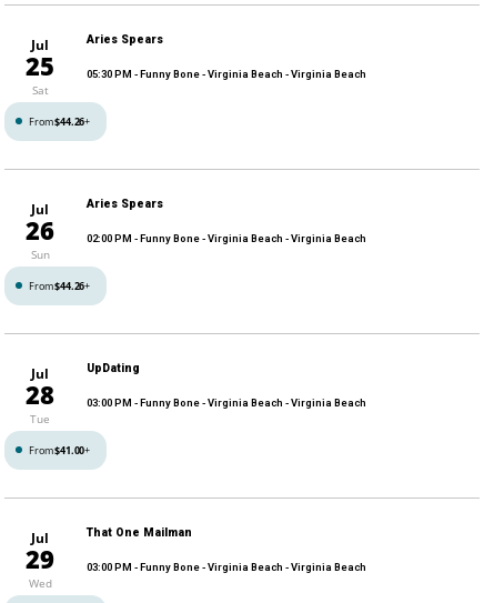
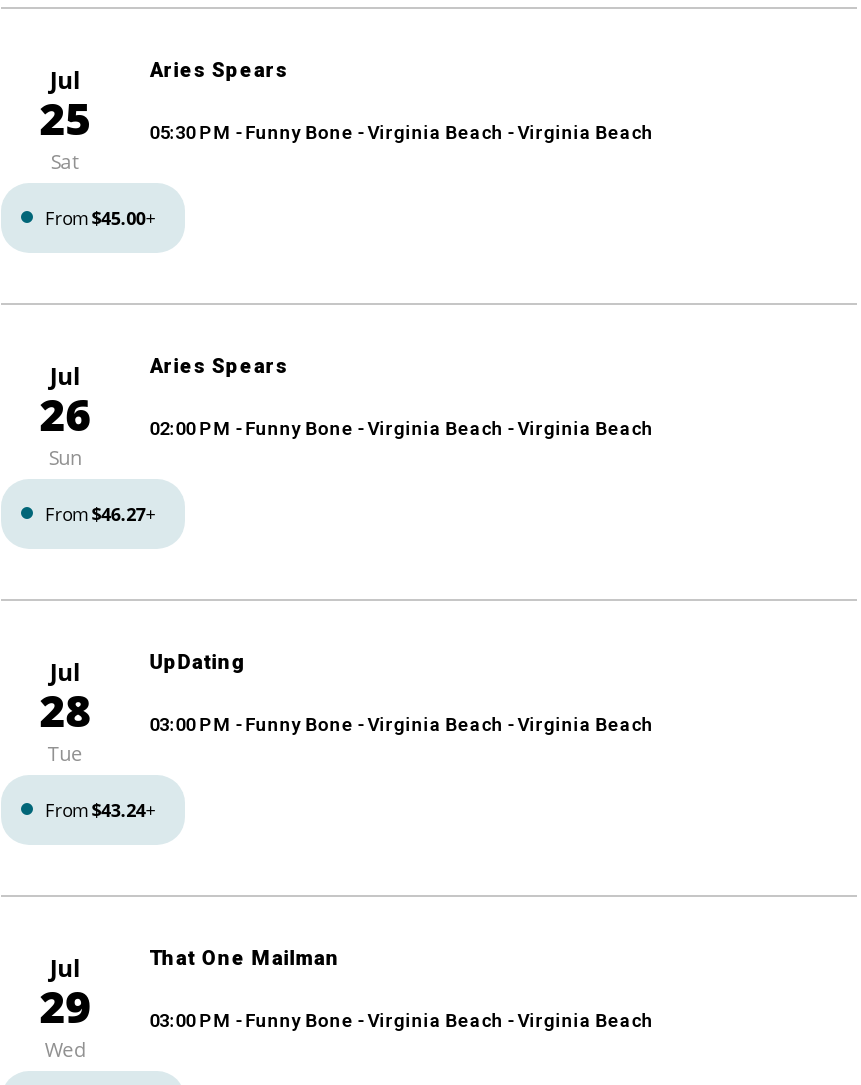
[29,114,90,129] From $44.26+ -> [45,205,155,231] From $45.00+
[29,279,90,293] From $44.26+ -> [45,501,155,527] From $46.27+
[29,443,90,457] From $41.00+ -> [45,797,155,823] From $43.24+

